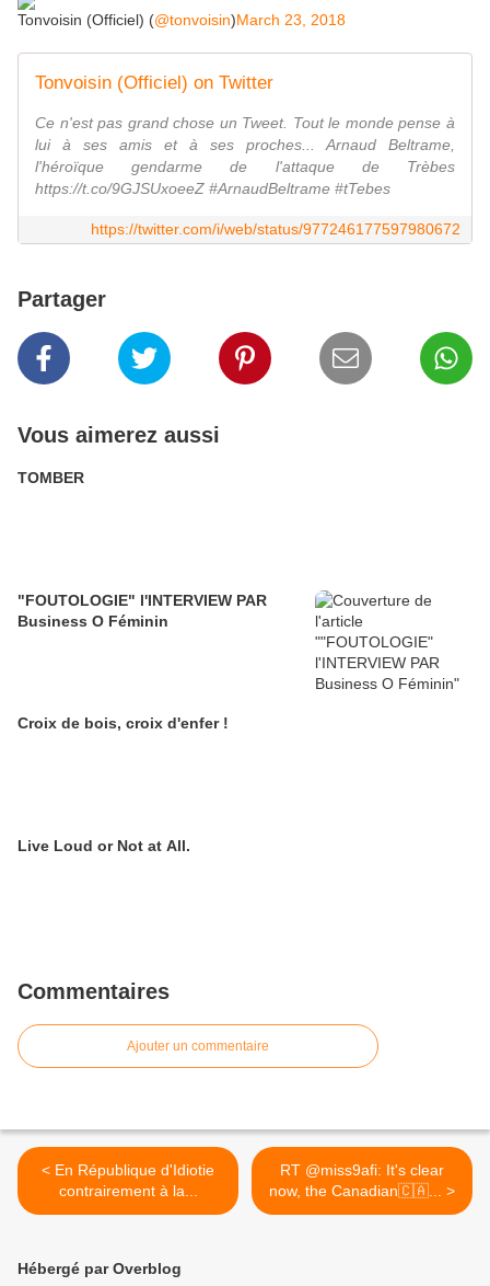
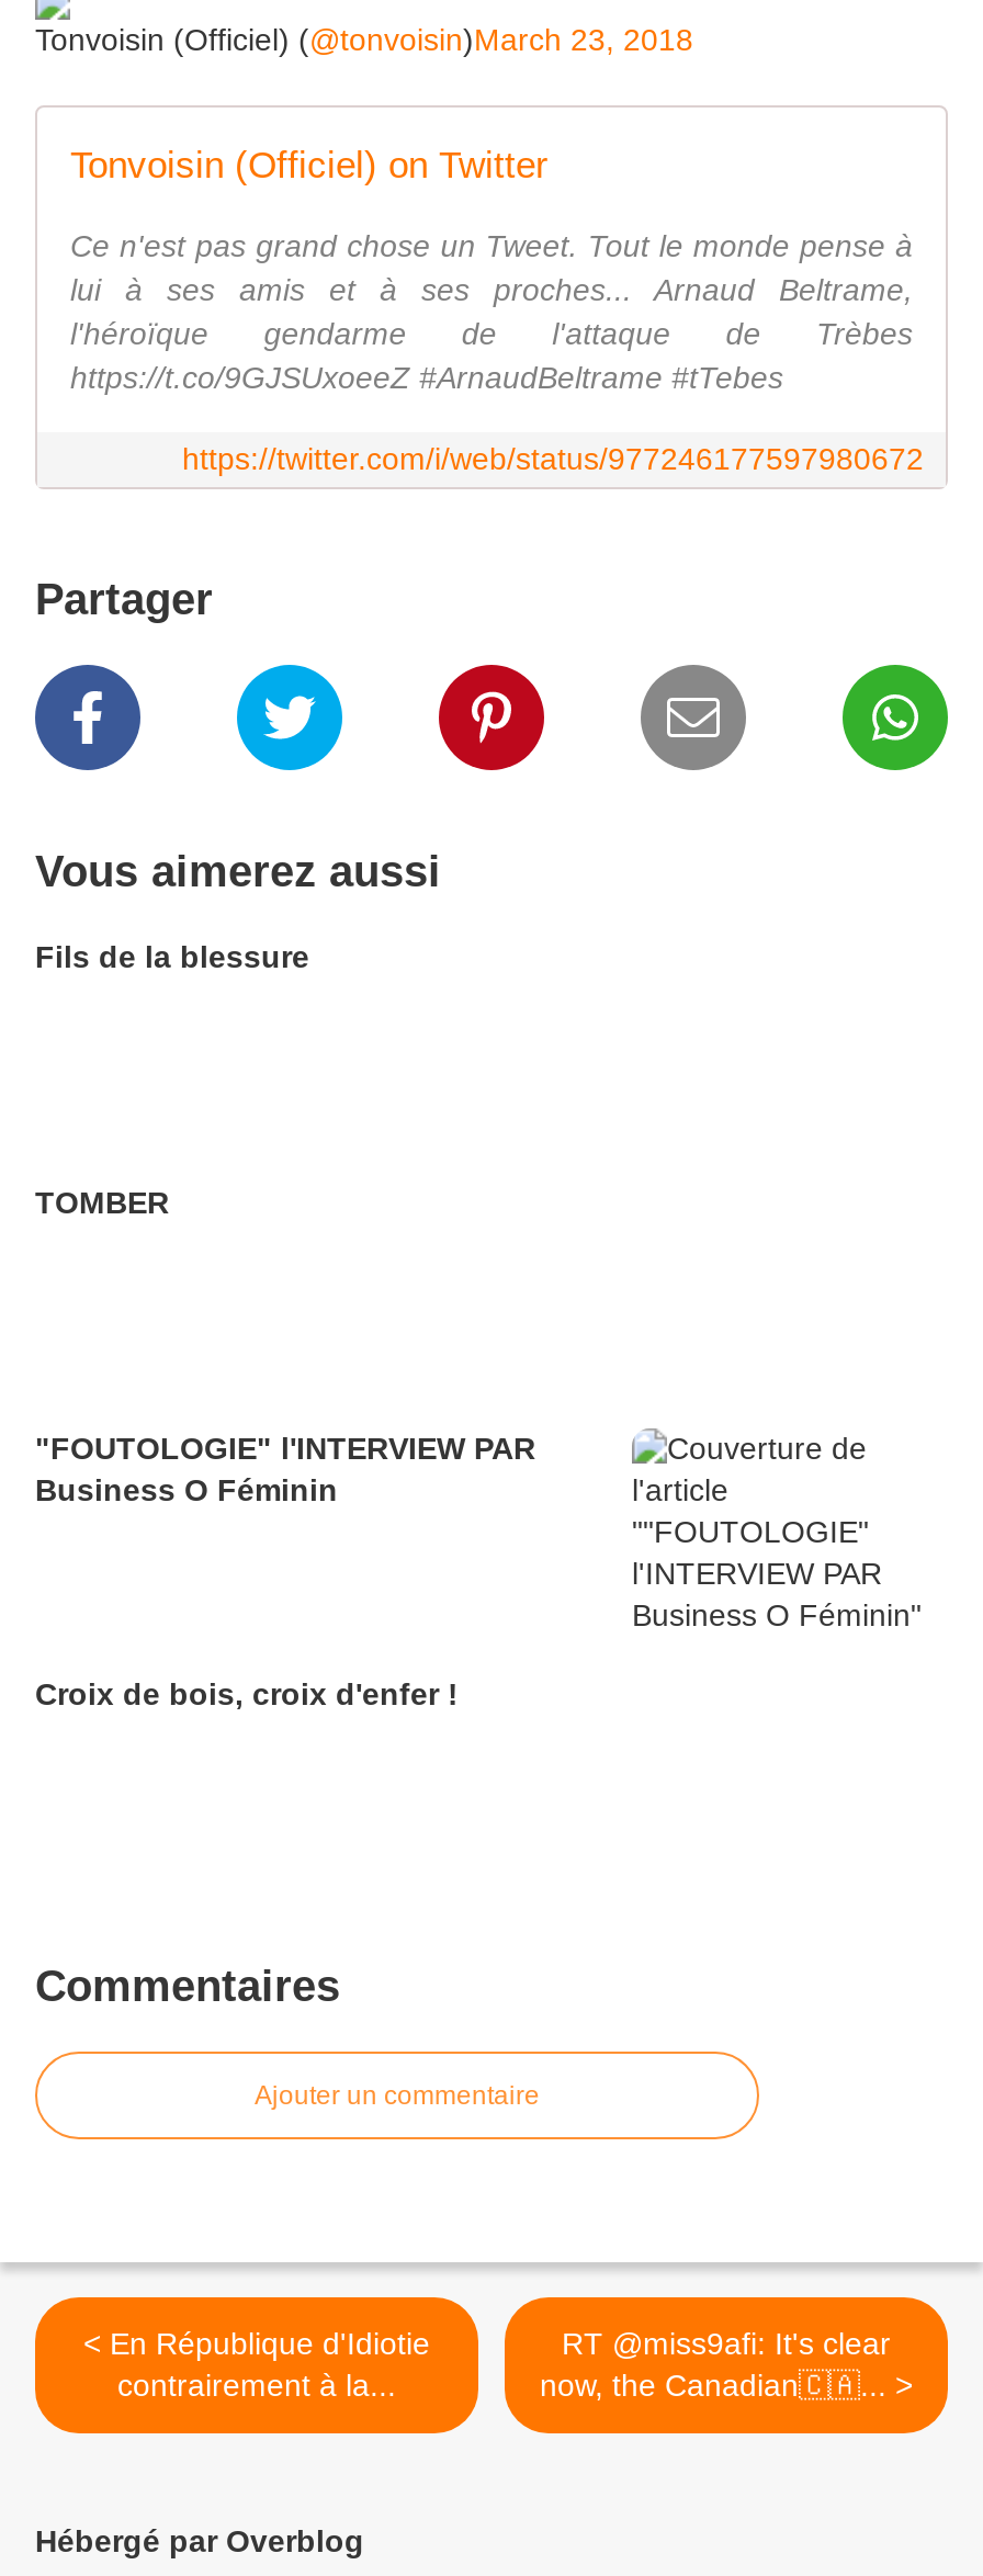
none -> [35,940,309,975] Fils de la blessure
moved [17,469,267,732] -> [35,1185,535,1712]: TOMBER | "FOUTOLOGIE" l'INTERVIEW PAR | Business O Féminin | Croix de bois, croix d'enfer !
[17,837,190,855] Live Loud or Not at All. -> none

